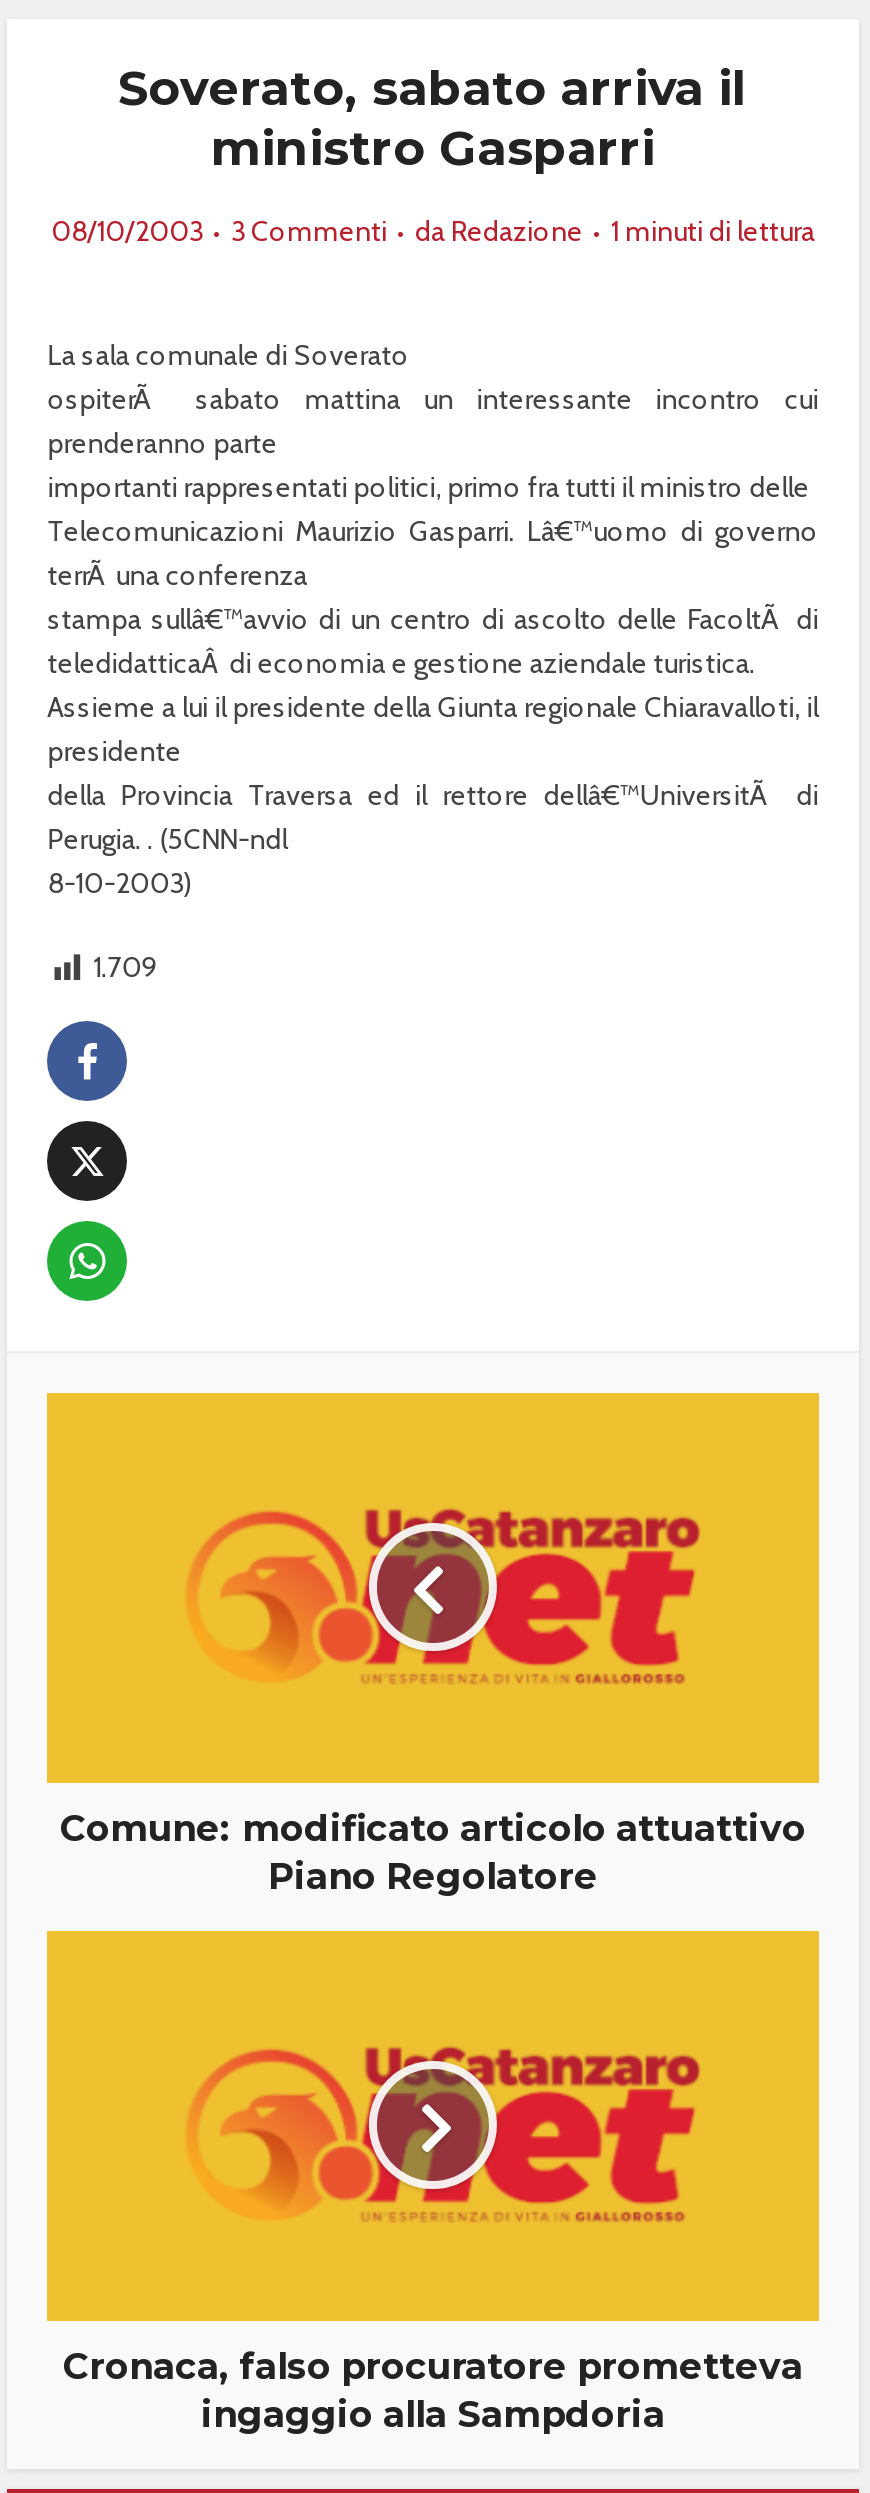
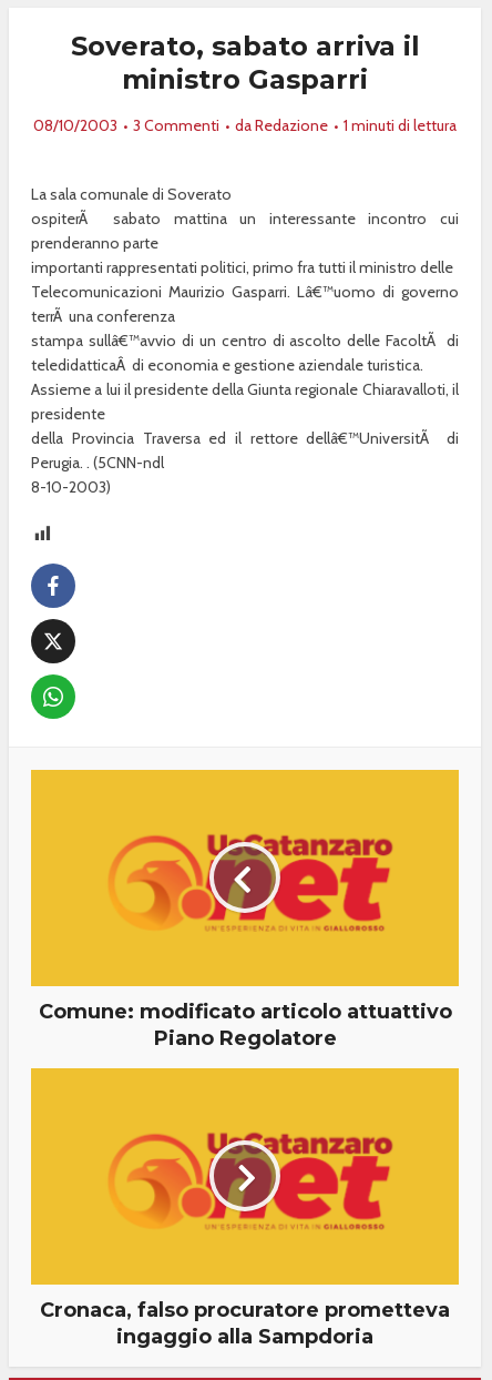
[93,949,157,985] 1.709 -> none

